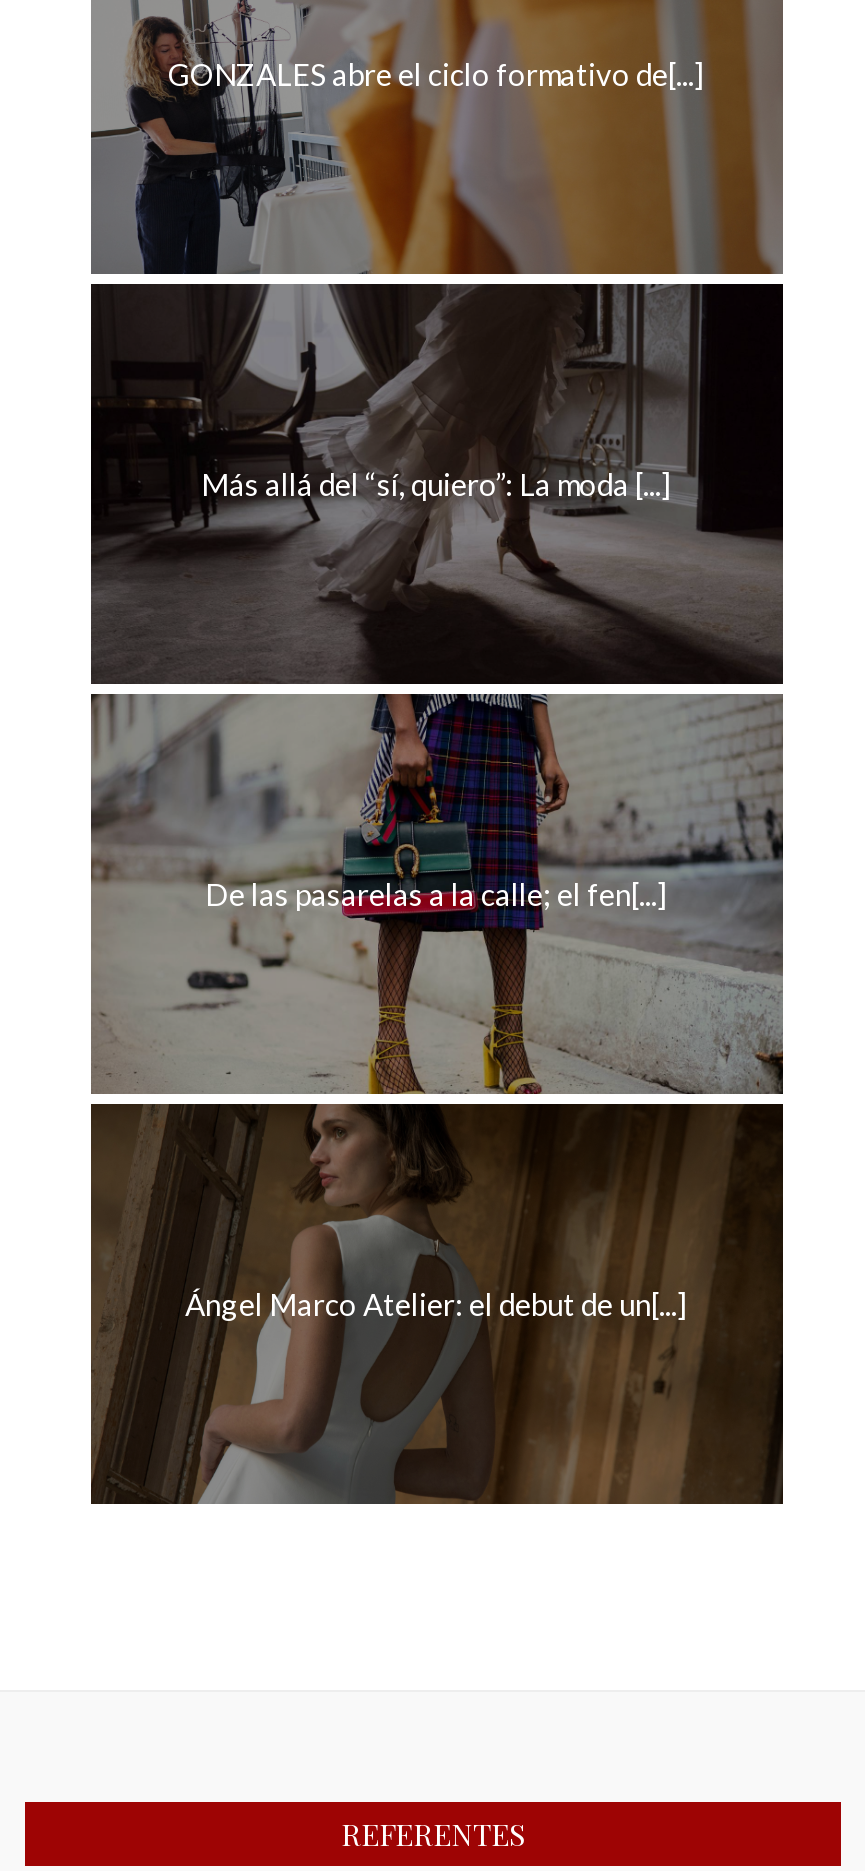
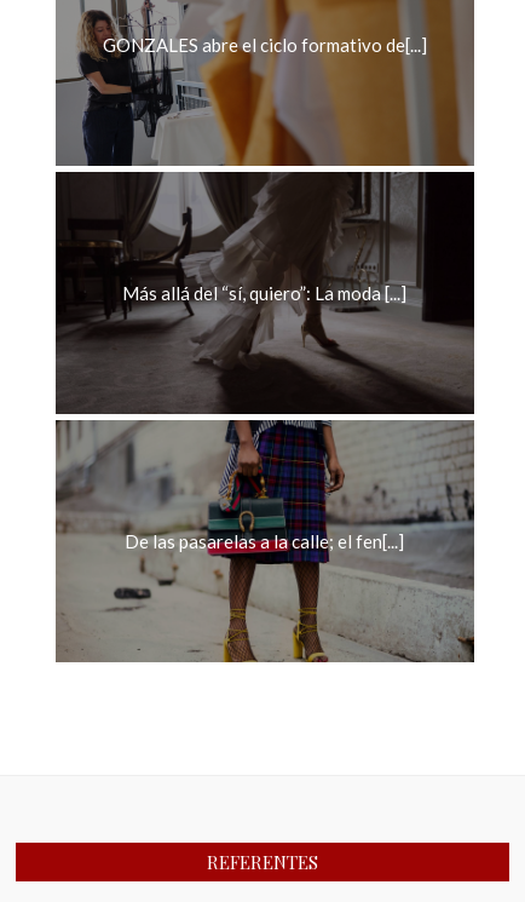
[93,1102,783,1504] [image] | Ángel Marco Atelier: el debut de un[...] -> none

